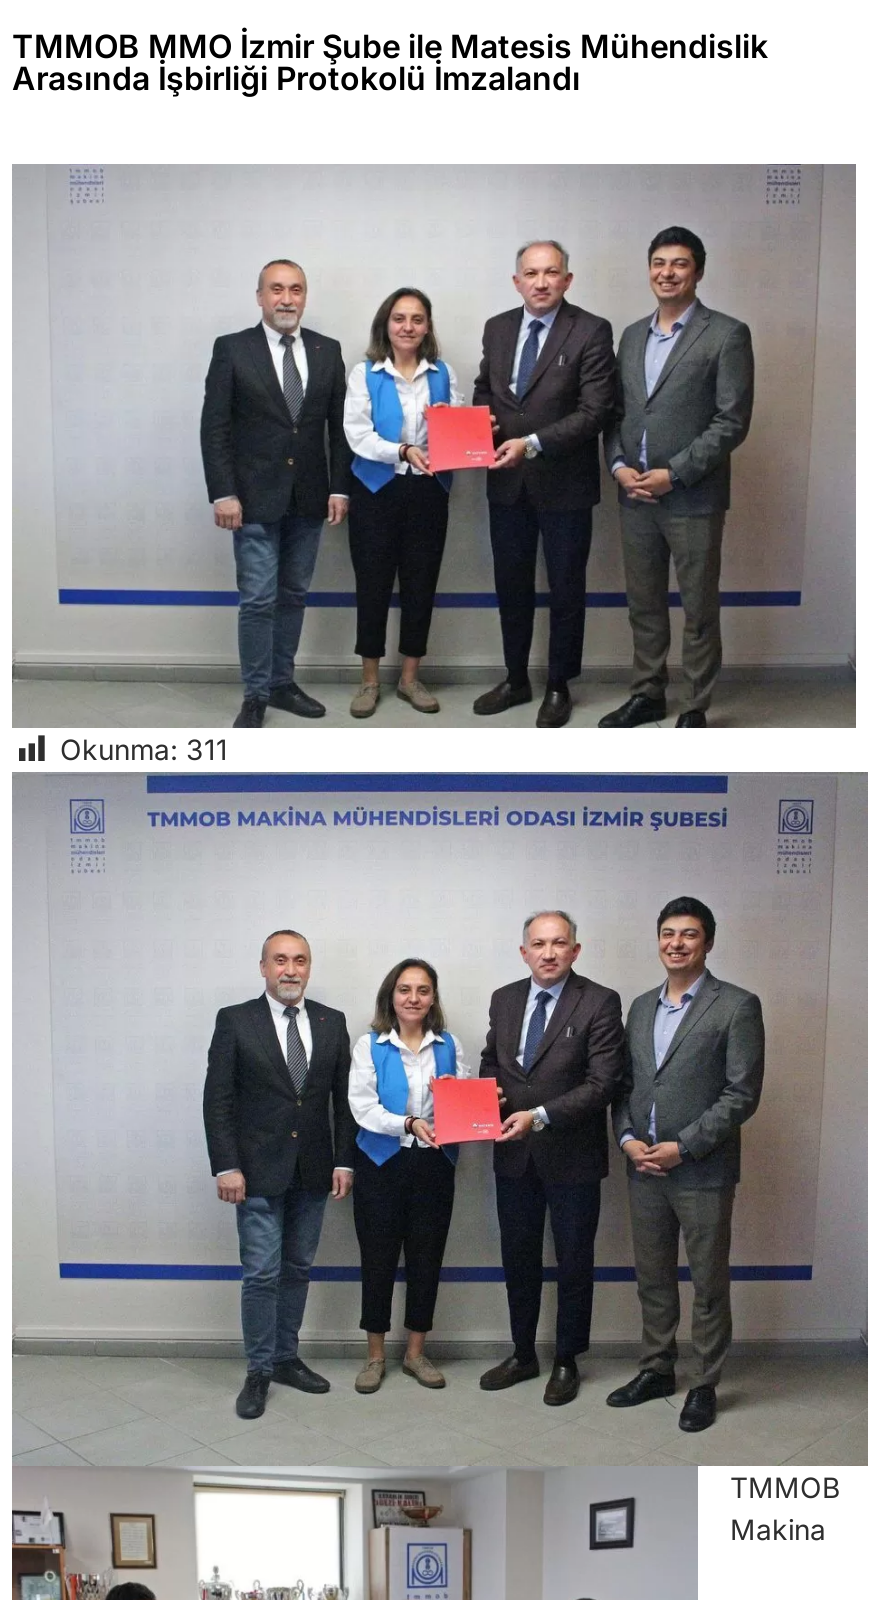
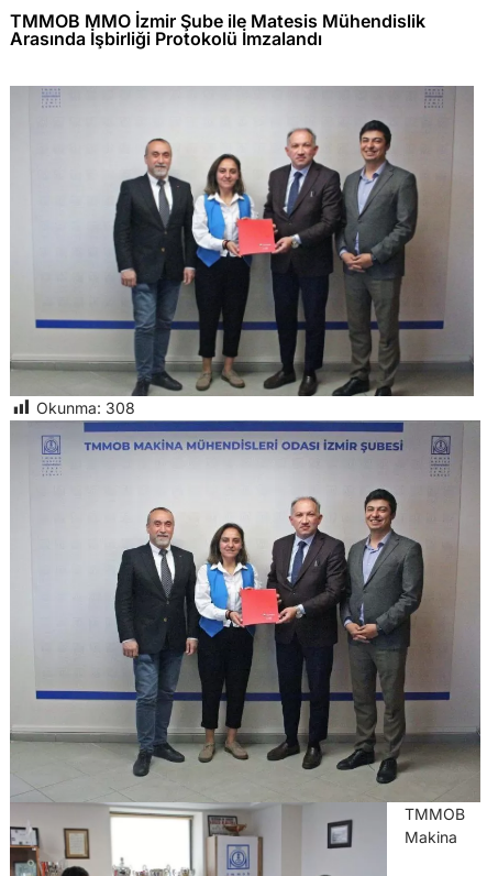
[60,731,228,765] Okunma: 311 -> [36,398,135,417] Okunma: 308

